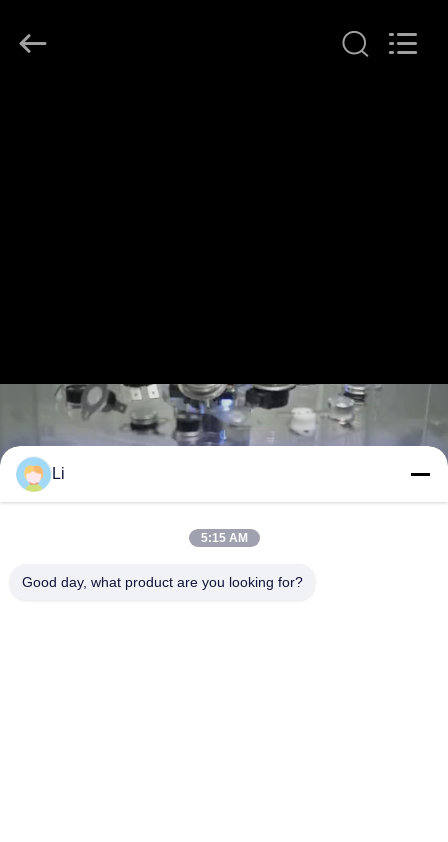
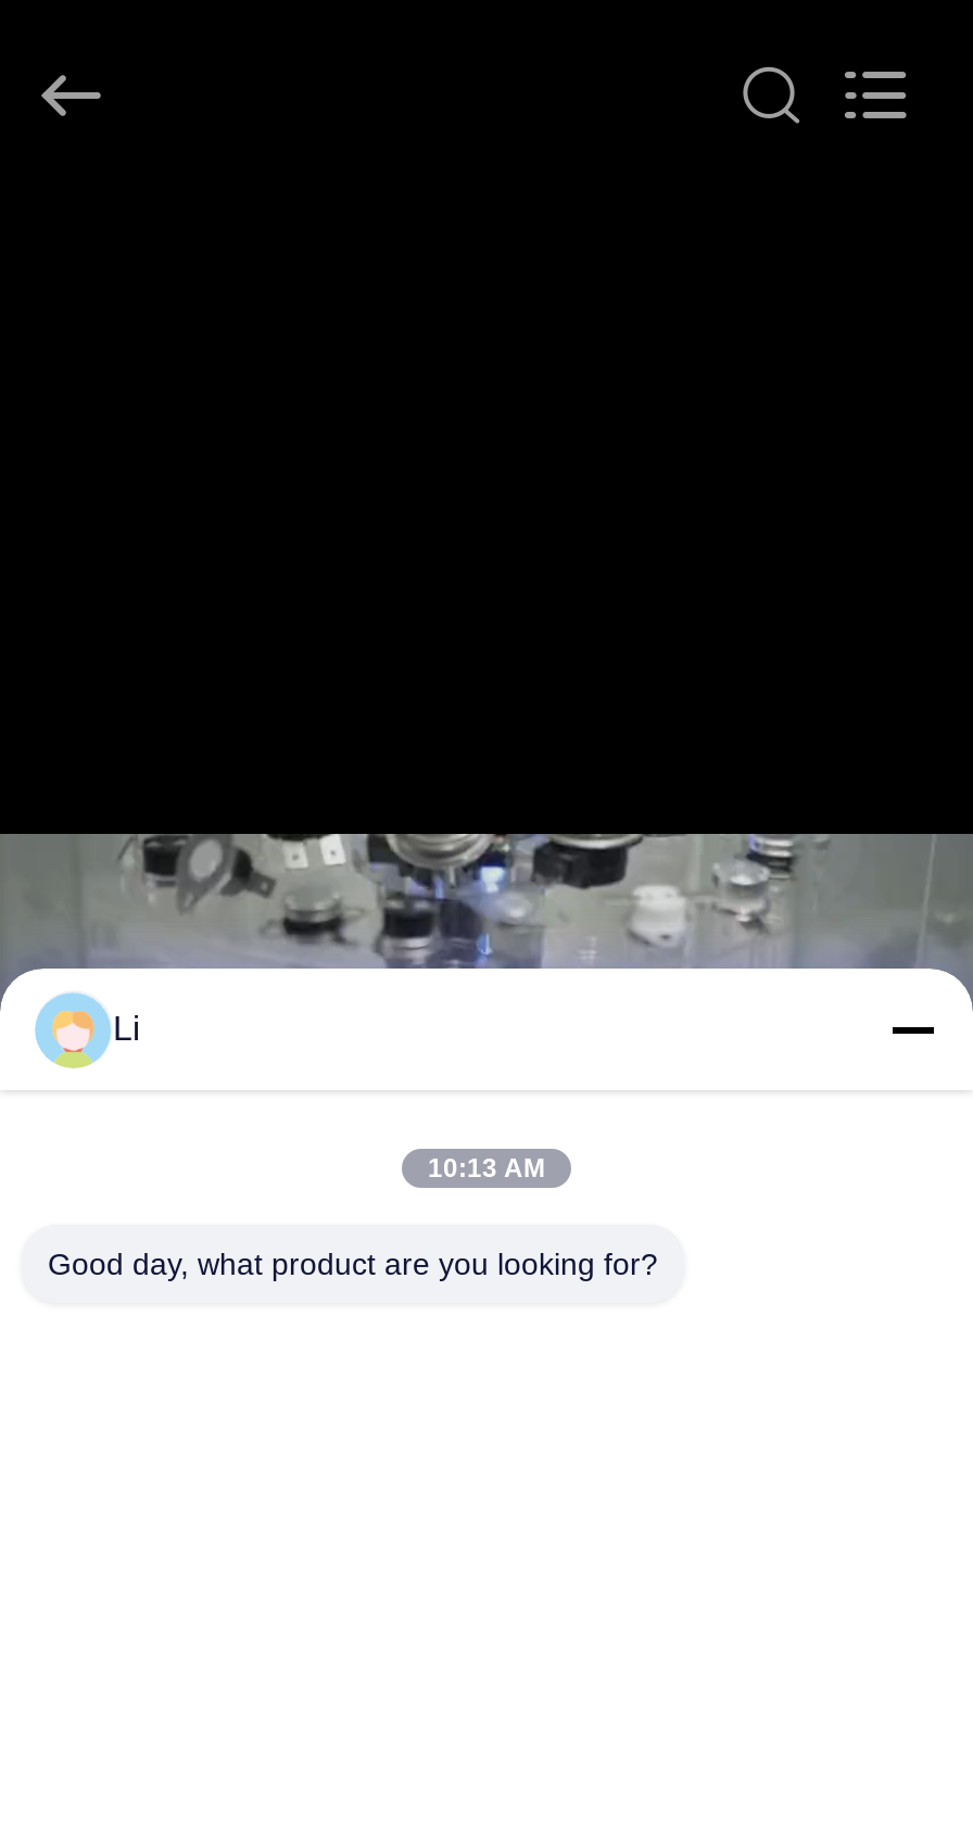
[200,531,247,545] 5:15 AM -> [428,1153,545,1184] 10:13 AM

